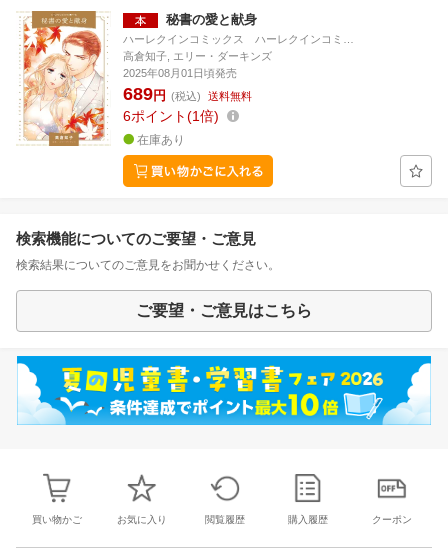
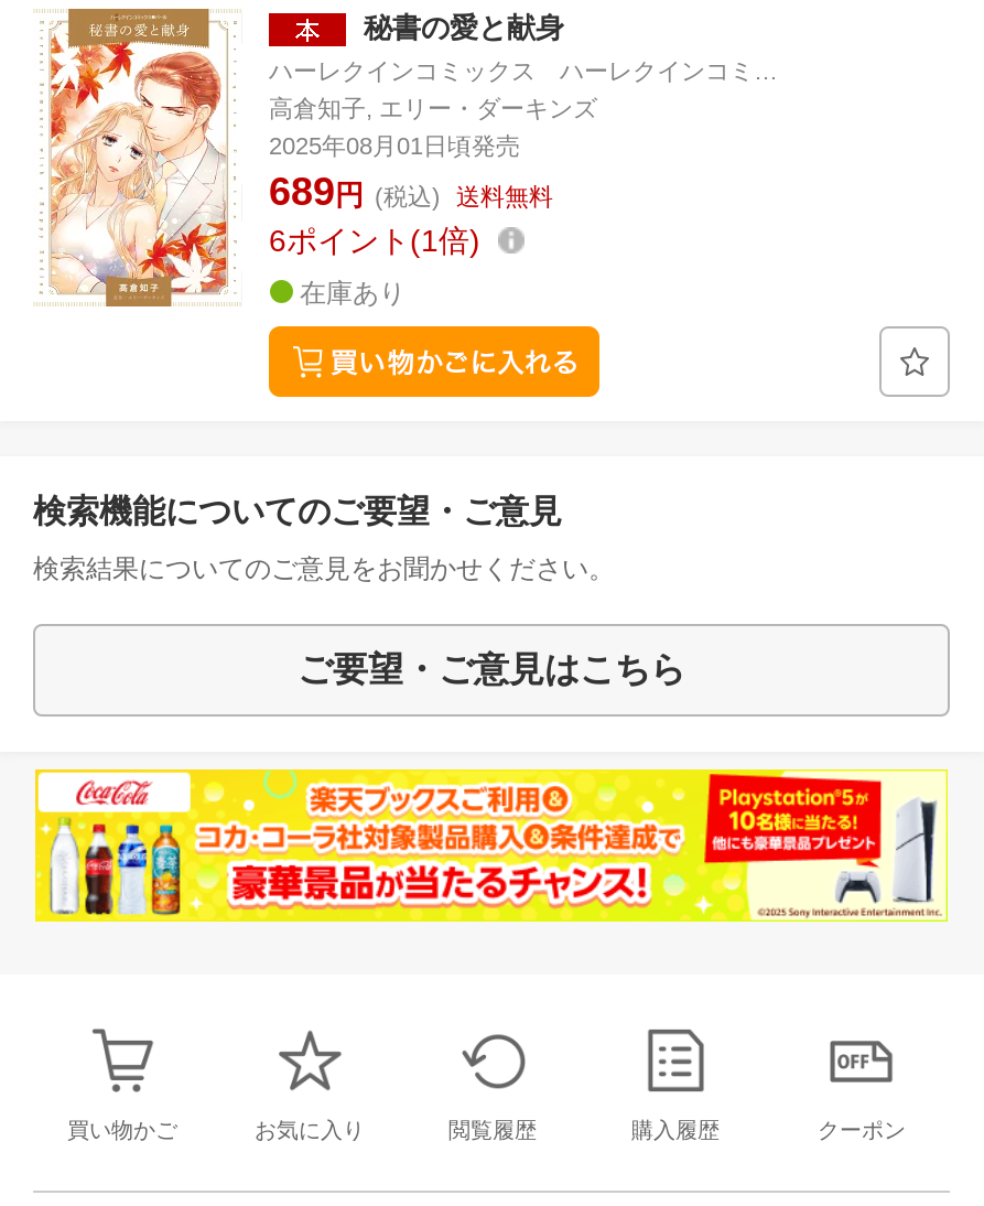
[16,355,432,426] [image] -> [33,767,950,924] [image]

